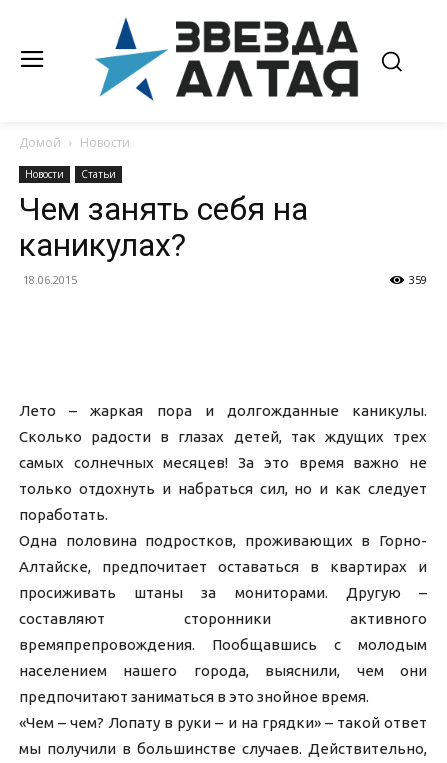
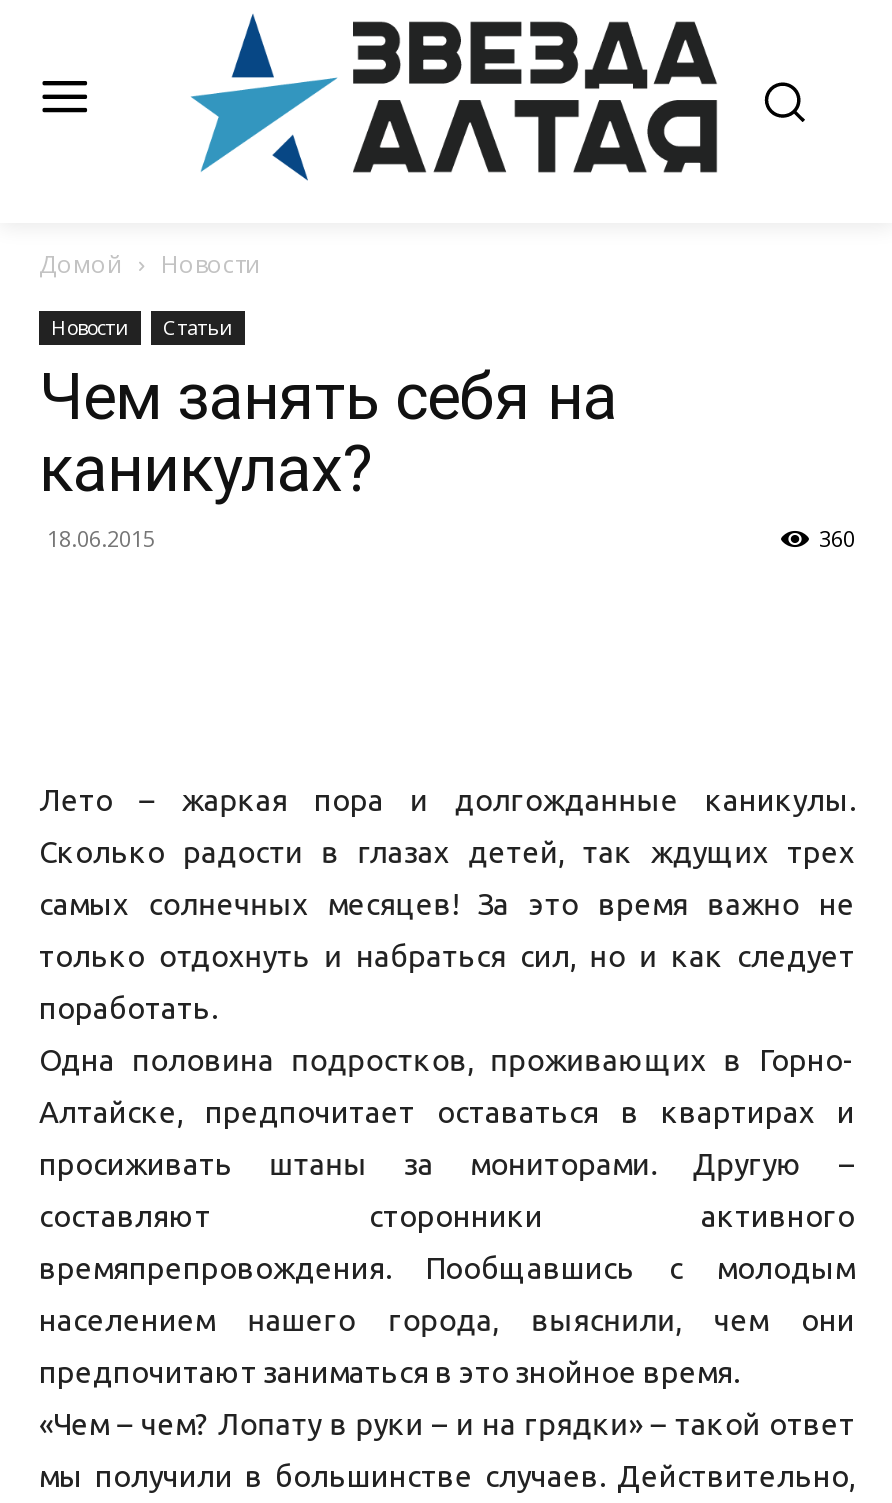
[409,272,427,287] 359 -> [819,524,855,554] 360

